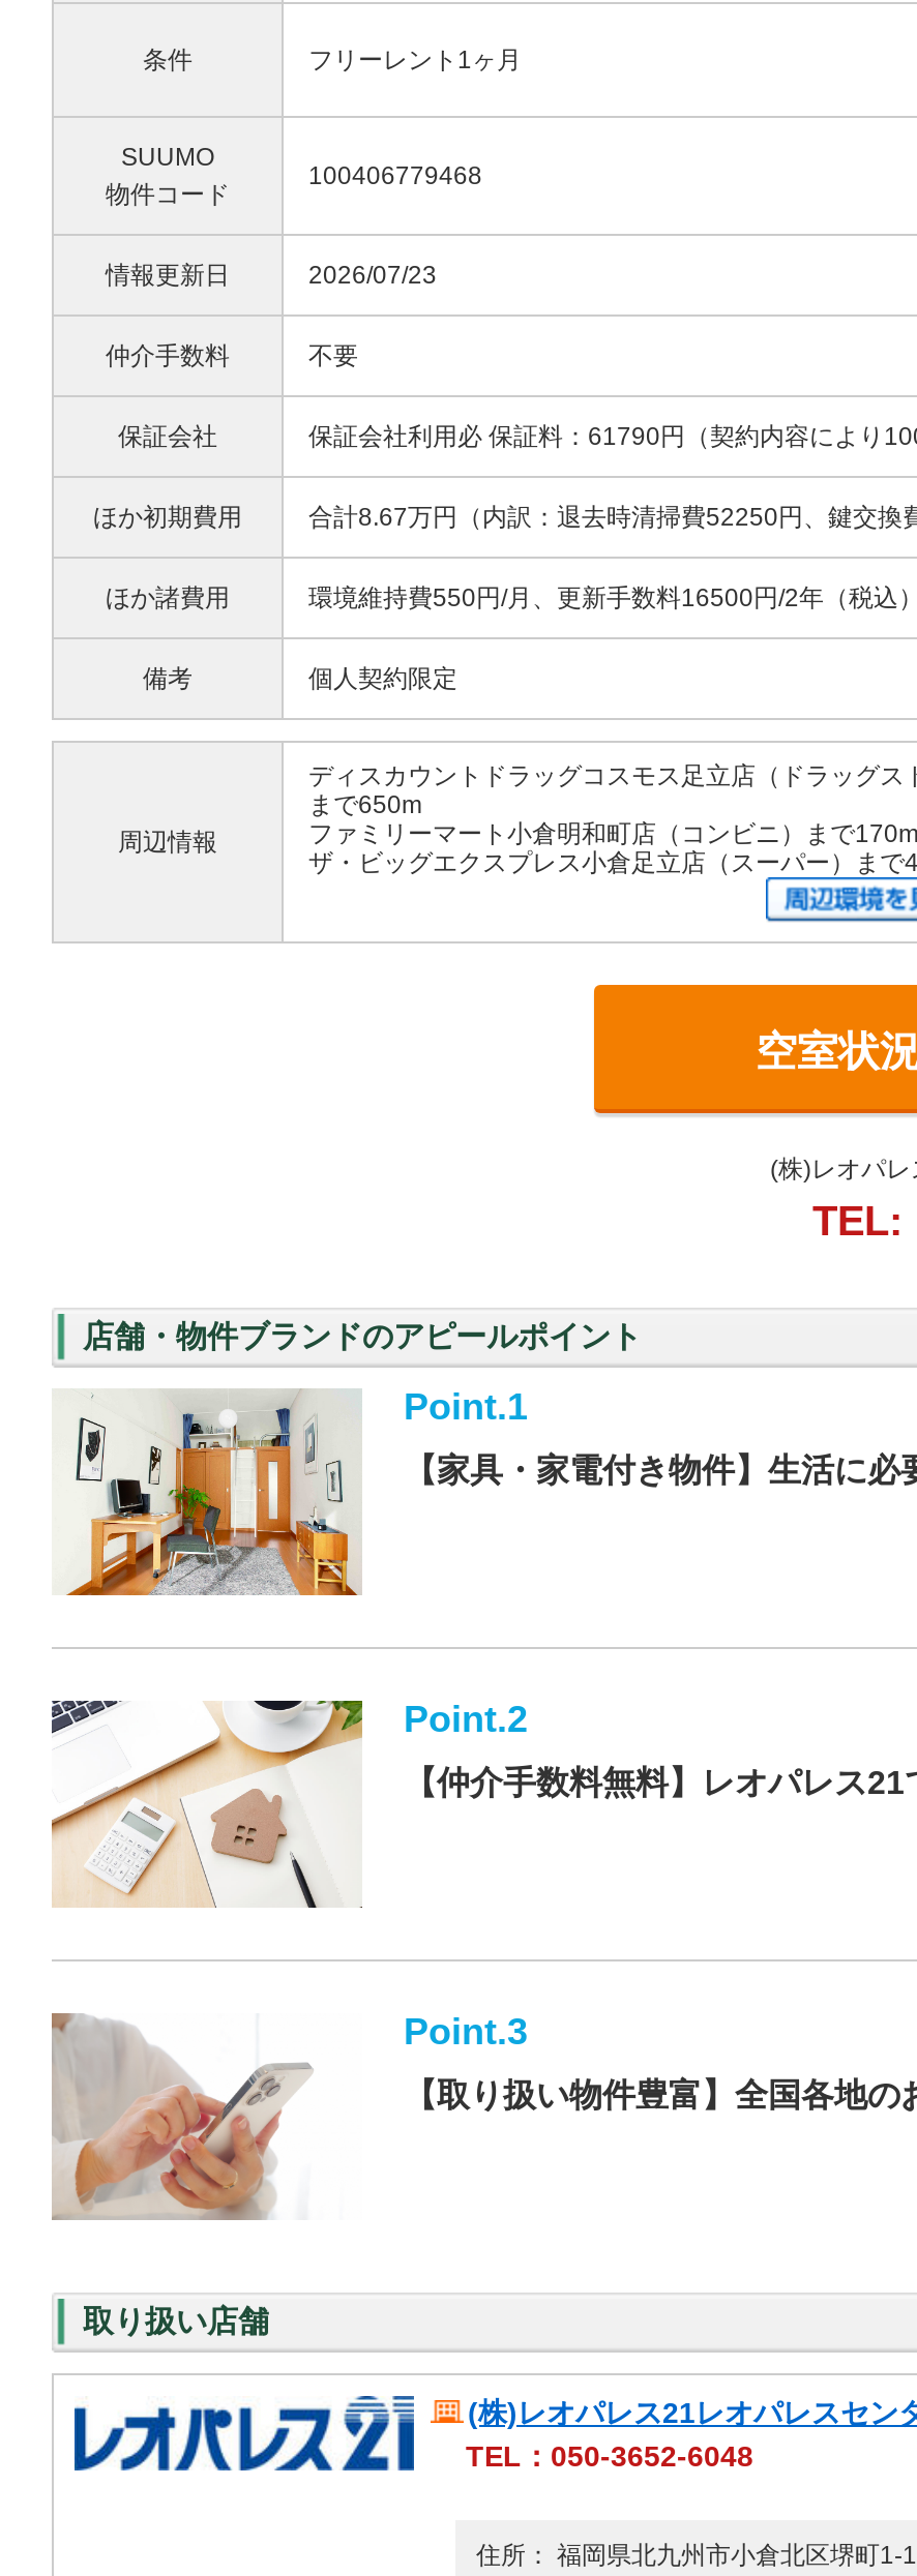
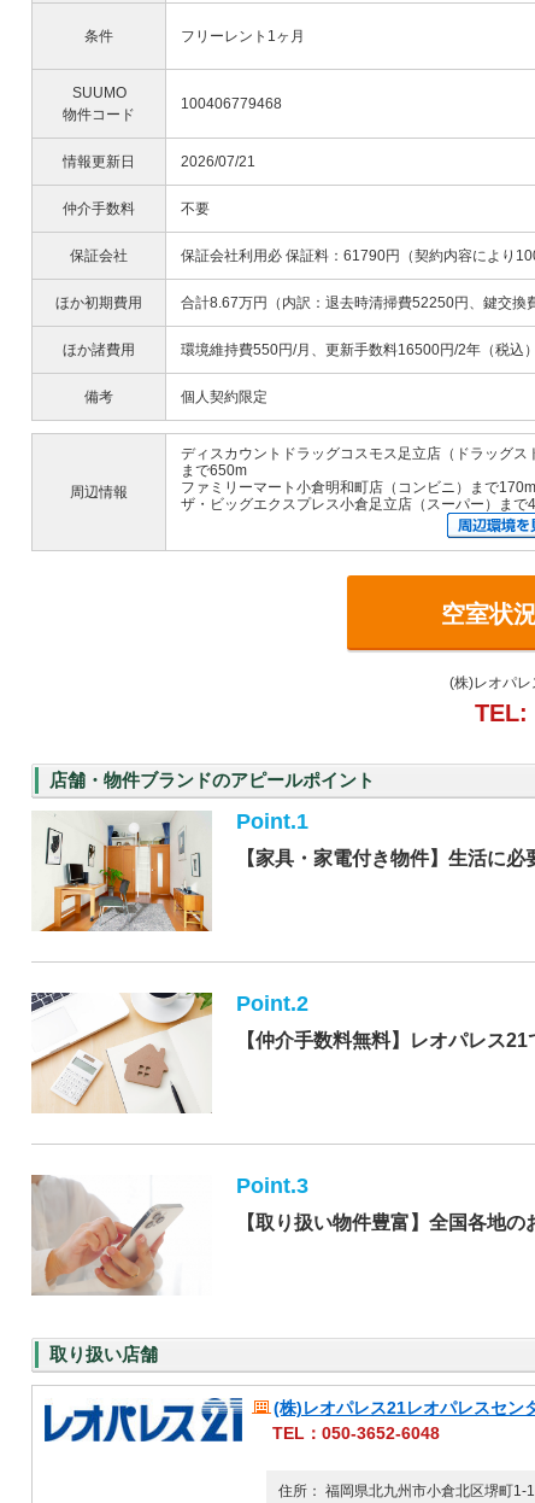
[308,261,437,290] 2026/07/23 -> [181,153,255,170] 2026/07/21

